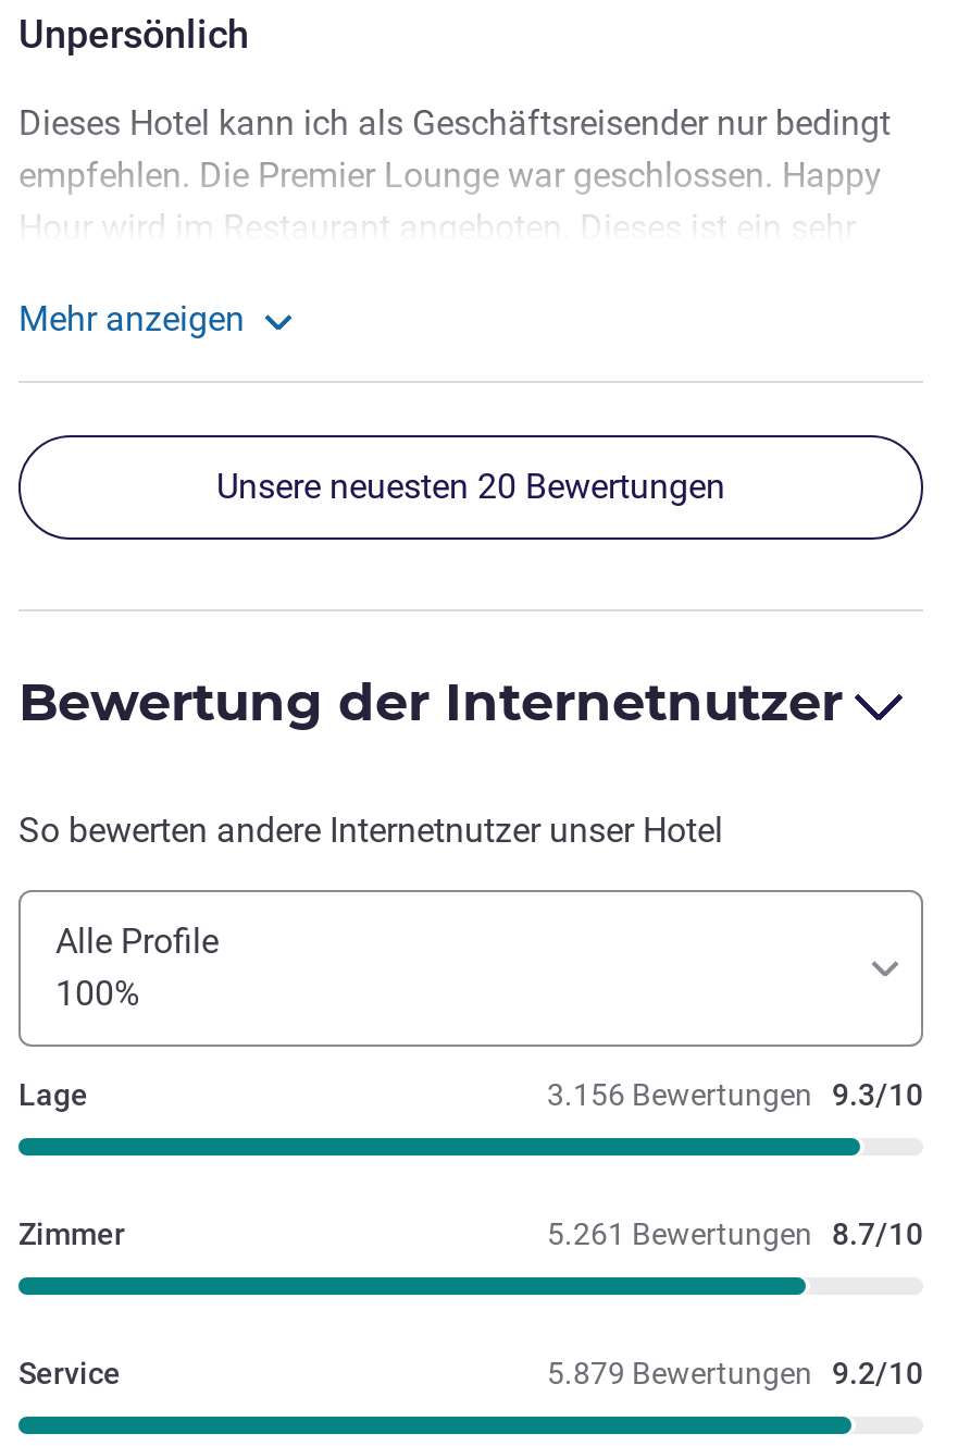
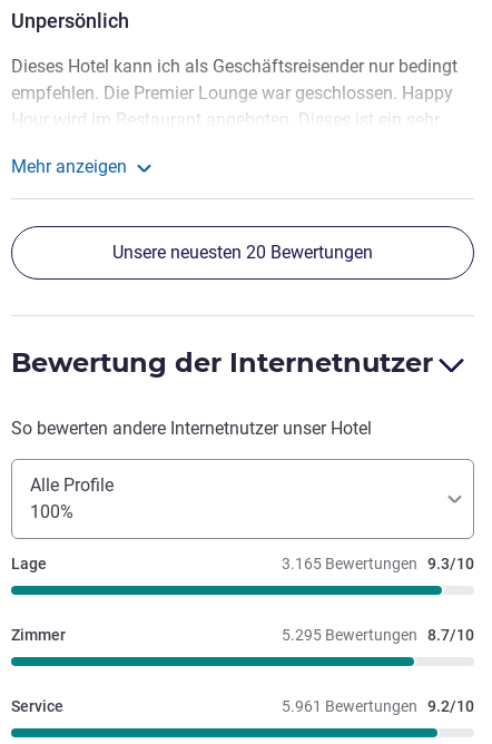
[547,1078,923,1113] 3.156 Bewertungen 9.3/10 -> [282,555,474,573] 3.165 Bewertungen 9.3/10
[547,1218,923,1252] 5.261 Bewertungen 8.7/10 -> [282,626,474,644] 5.295 Bewertungen 8.7/10
[547,1357,923,1392] 5.879 Bewertungen 9.2/10 -> [282,698,474,716] 5.961 Bewertungen 9.2/10

